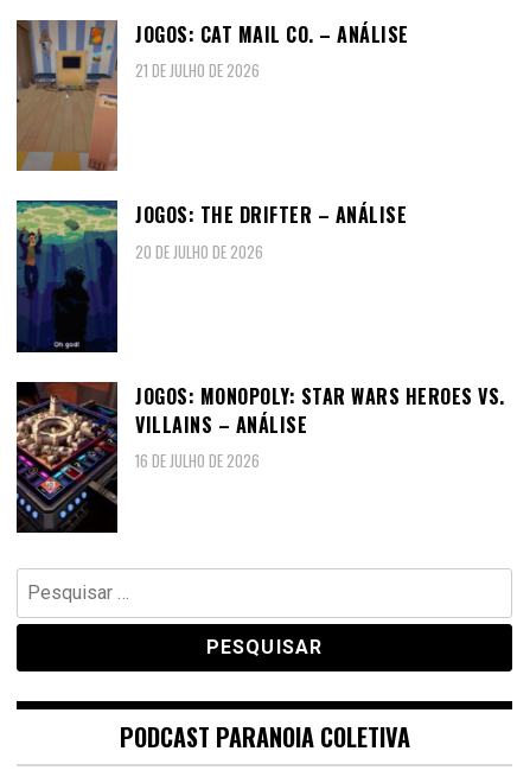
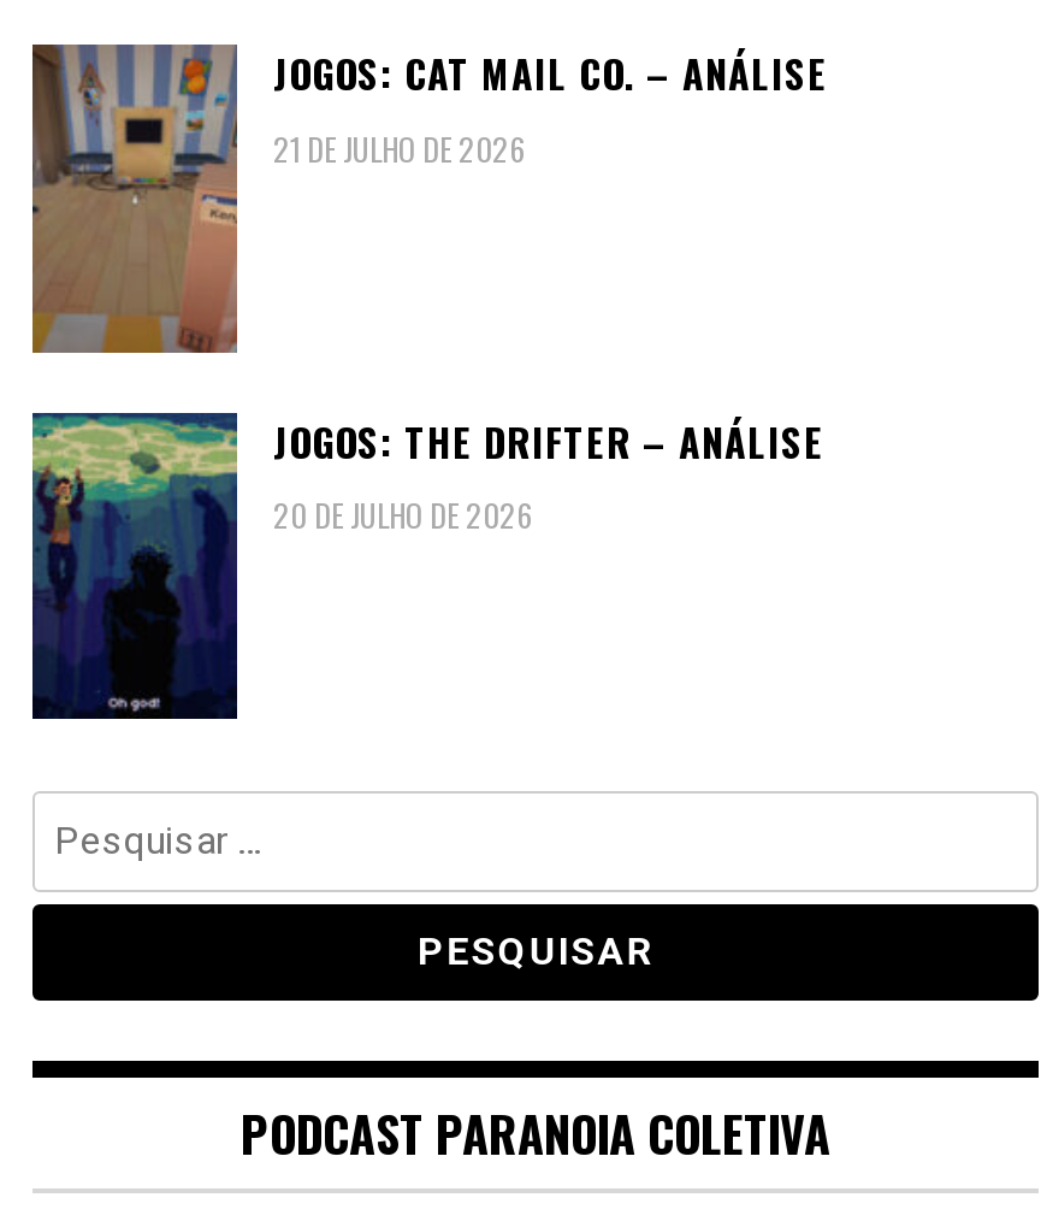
[15,381,505,533] [image] | JOGOS: MONOPOLY: STAR WARS HEROES VS. | VILLAINS – ANÁLISE | 16 DE JULHO DE 2026 -> none

